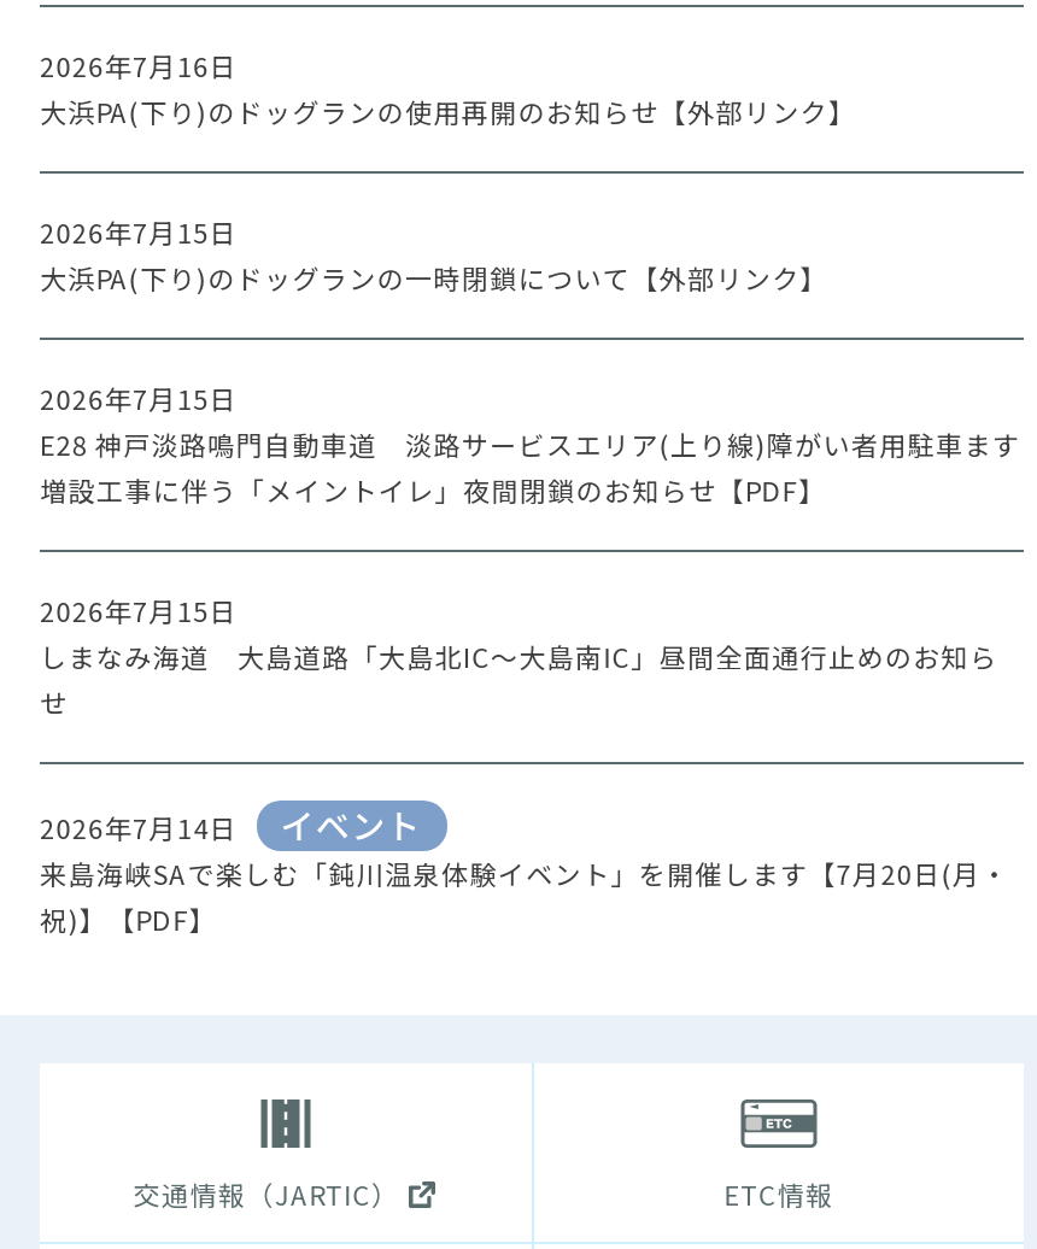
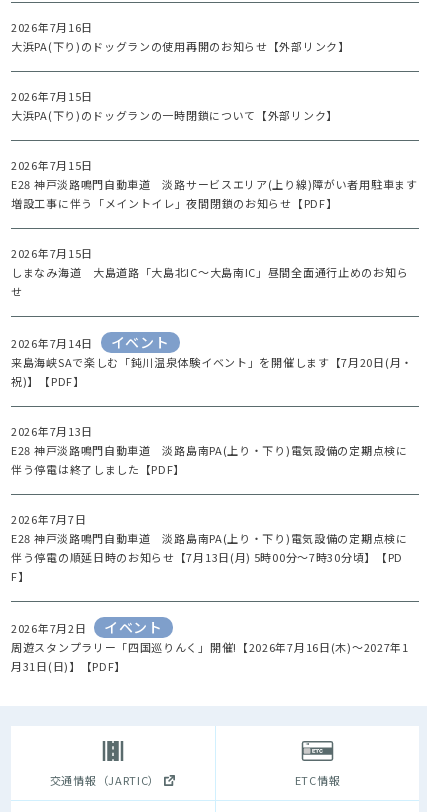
none -> [11,423,409,674] 2026年7月13日 | E28 神戸淡路鳴門自動車道 淡路島南PA(上り・下り)電気設備の定期点検に | 伴う停電は終了しました【PDF】 | 2026年7月7日 | E28 神戸淡路鳴門自動車道 淡路島南PA(上り・下り)電気設備の定期点検に | 伴う停電の順延日時のお知らせ【7月13日(月) 5時00分～7時30分頃】【PD | F】 | 2026年7月2日 | イベント | 周遊スタンプラリー「四国巡りんく」開催!【2026年7月16日(木)～2027年1 | 月31日(日)】【PDF】

